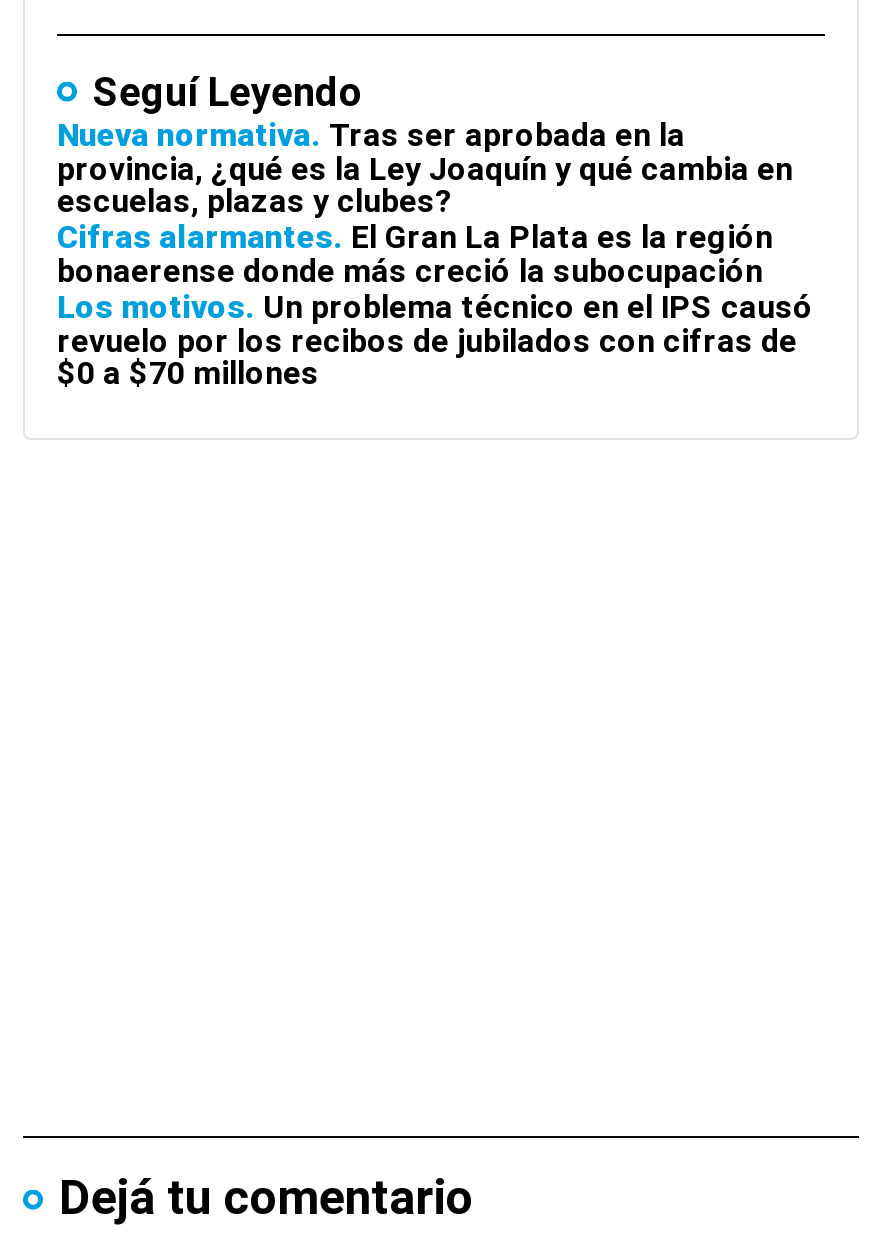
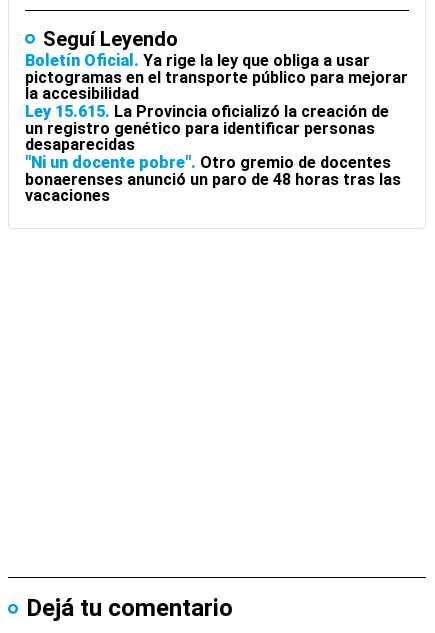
[57,116,813,392] Nueva normativa Tras ser aprobada en la | provincia, ¿qué es la Ley Joaquín y qué cambia en | escuelas, plazas y clubes? | Cifras alarmantes El Gran La Plata es la región | bonaerense donde más creció la subocupación | Los motivos Un problema técnico en el IPS causó | revuelo por los recibos de jubilados con cifras de | $0 a $70 millones -> [25,51,408,205] Boletín Oficial Ya rige la ley que obliga a usar | pictogramas en el transporte público para mejorar | la accesibilidad | Ley 15.615 La Provincia oficializó la creación de | un registro genético para identificar personas | desaparecidas | "Ni un docente pobre" Otro gremio de docentes | bonaerenses anunció un paro de 48 horas tras las | vacaciones

